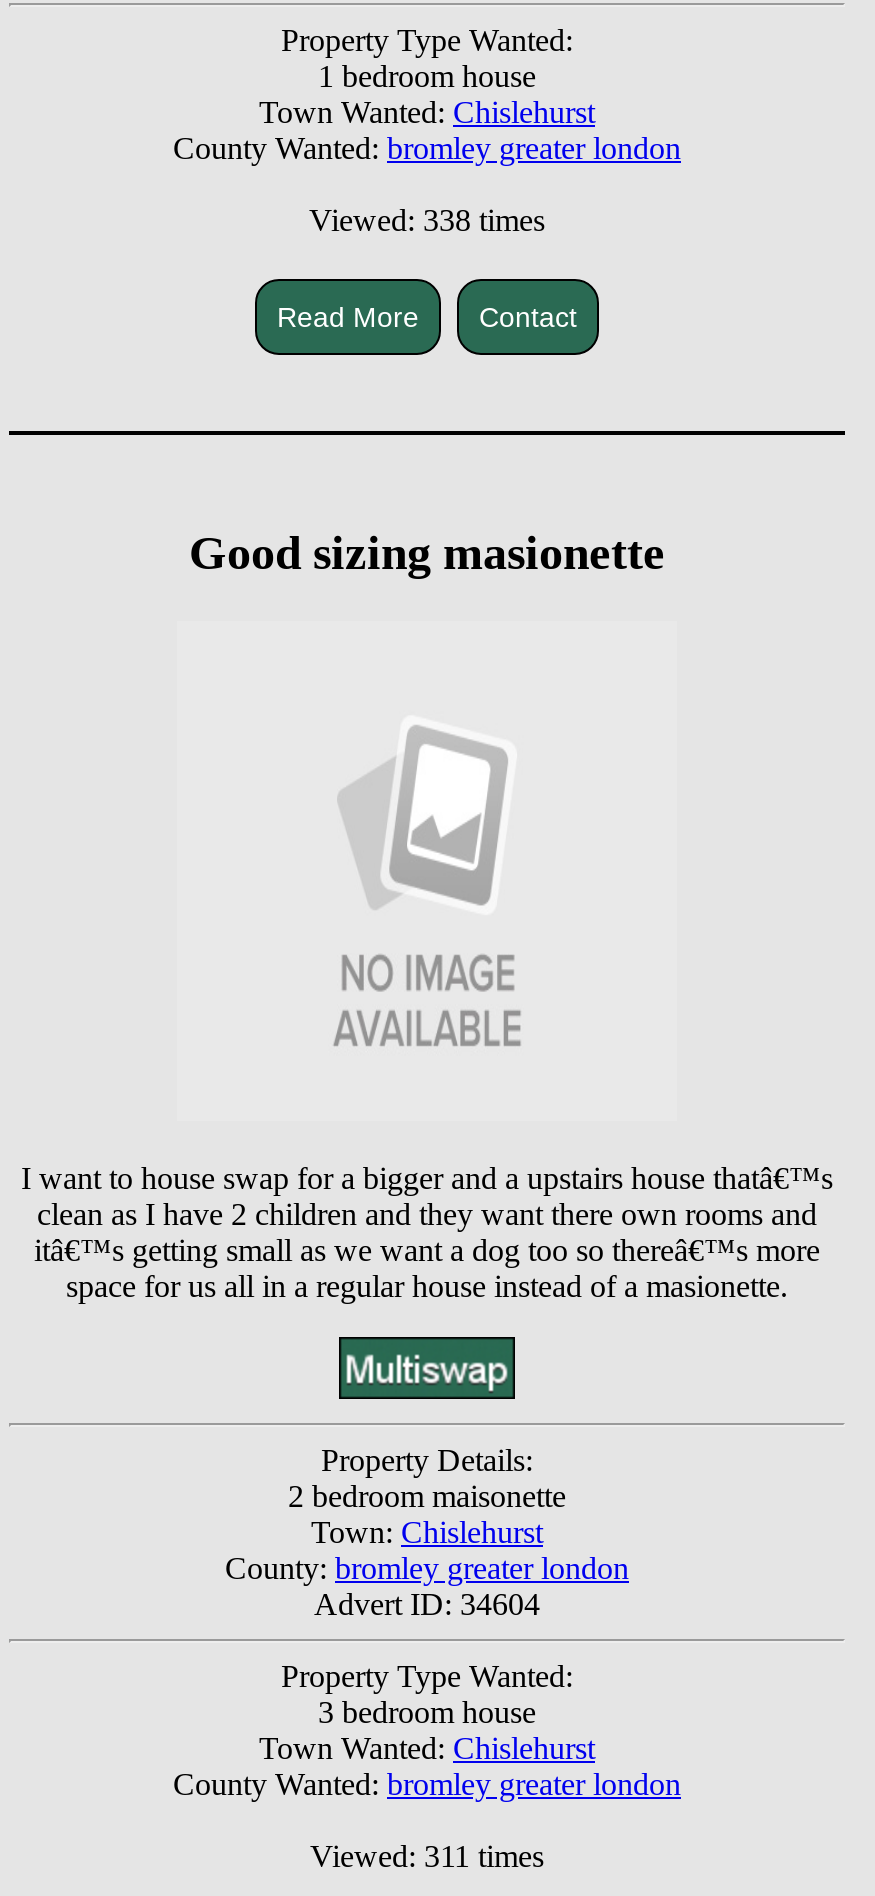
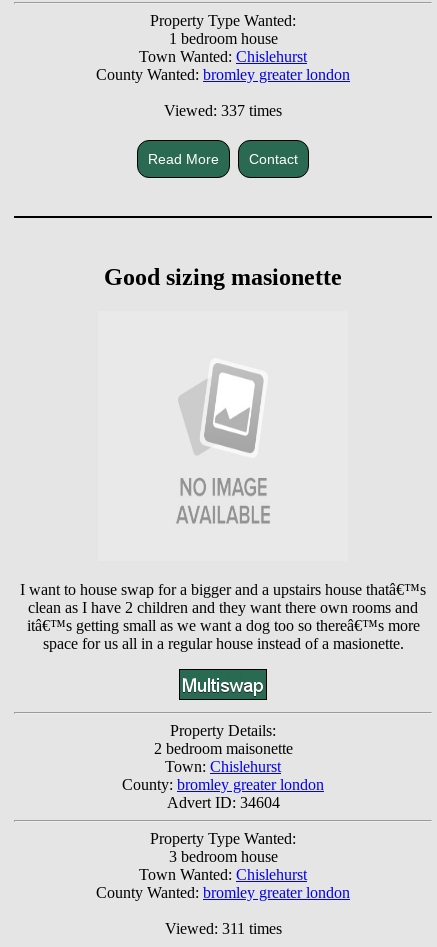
[309,203,545,237] Viewed: 338 times -> [164,102,282,119] Viewed: 337 times

